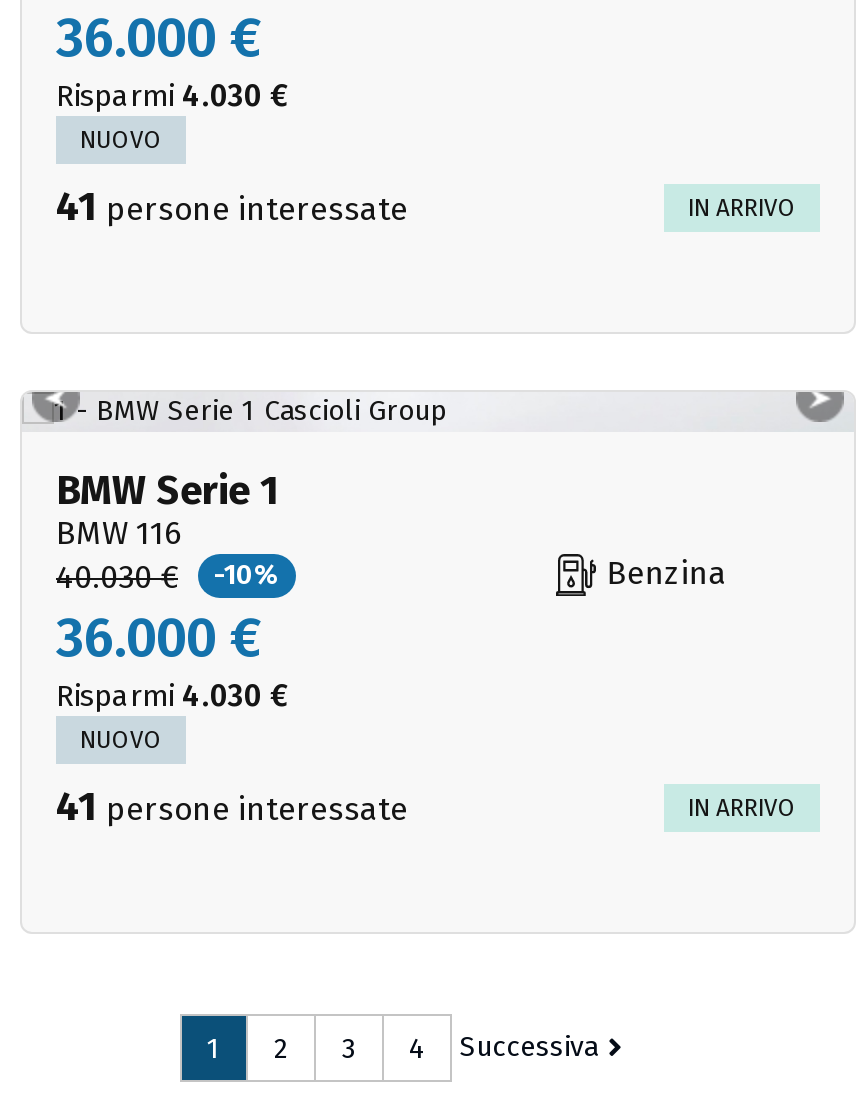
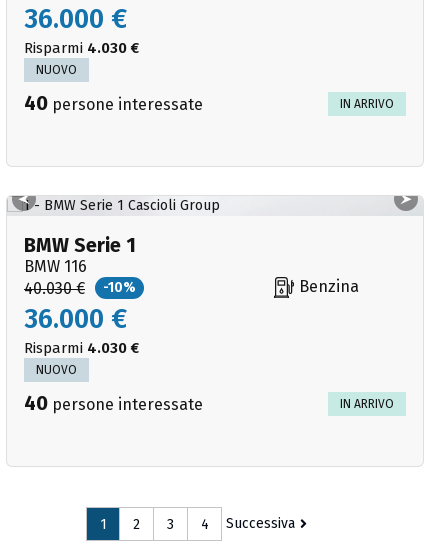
[56,182,408,230] 41 persone interessate -> [24,91,203,115] 40 persone interessate
[56,782,408,830] 41 persone interessate -> [24,391,203,415] 40 persone interessate

